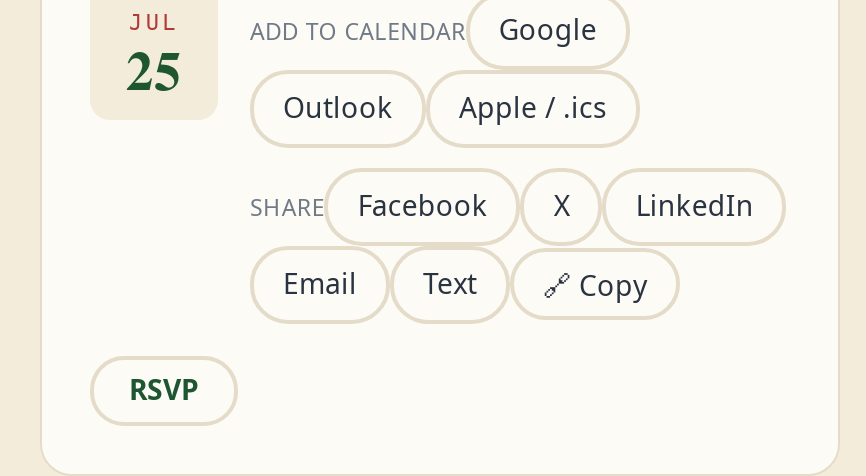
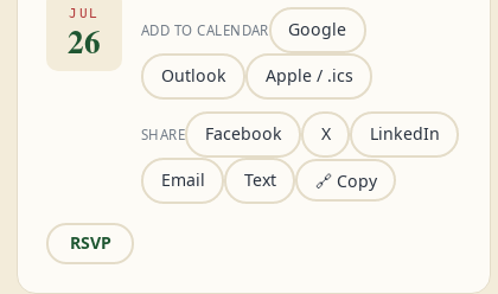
[126,30,182,108] 25 -> [68,18,101,64] 26

